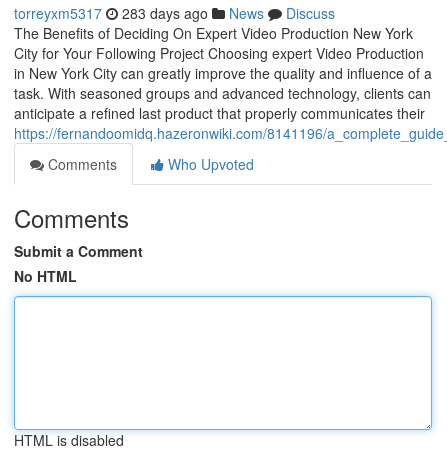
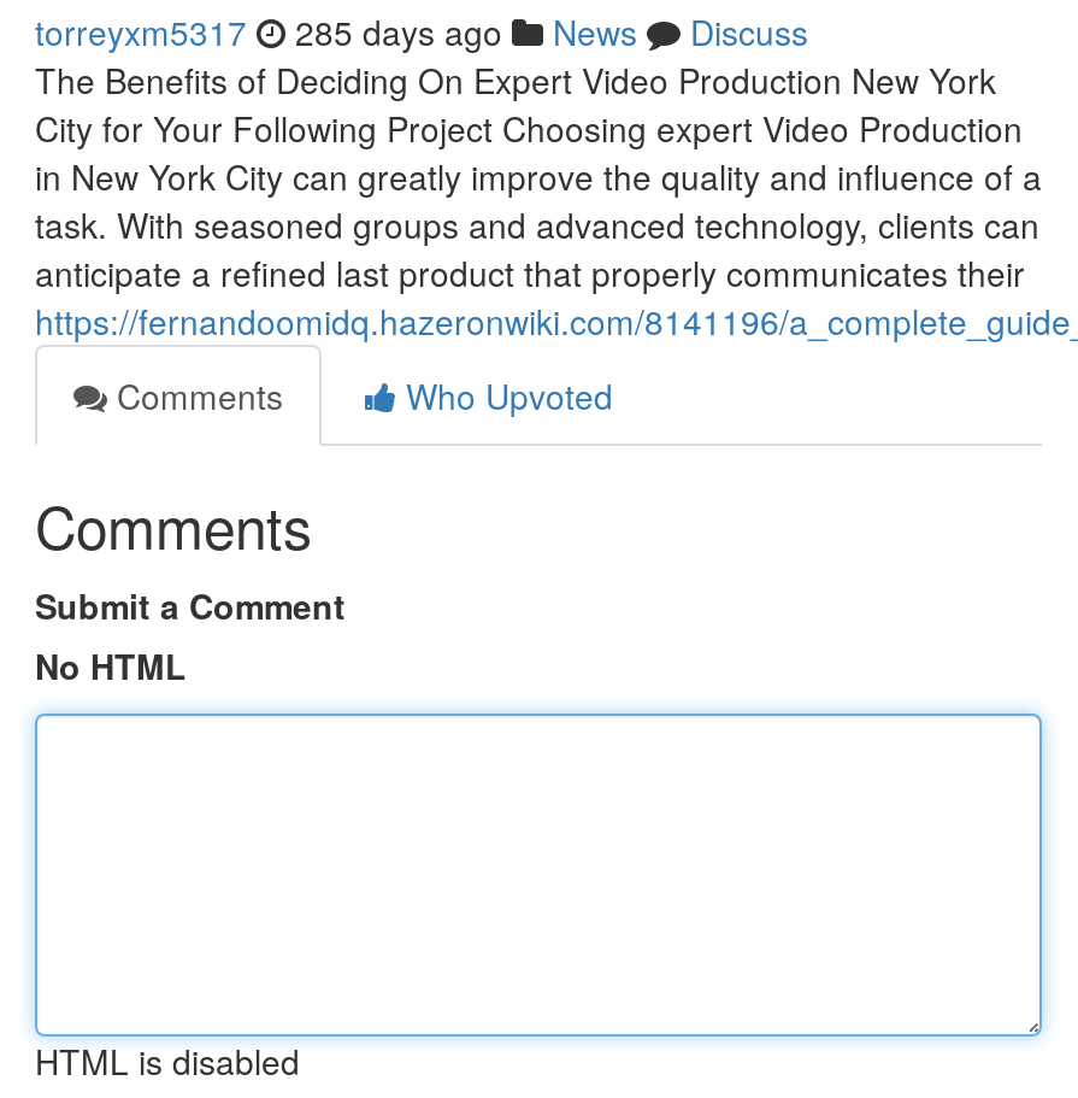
[14,3,335,23] torreyxm5317 283 days ago News Discuss -> [35,7,808,55] torreyxm5317 285 days ago News Discuss

